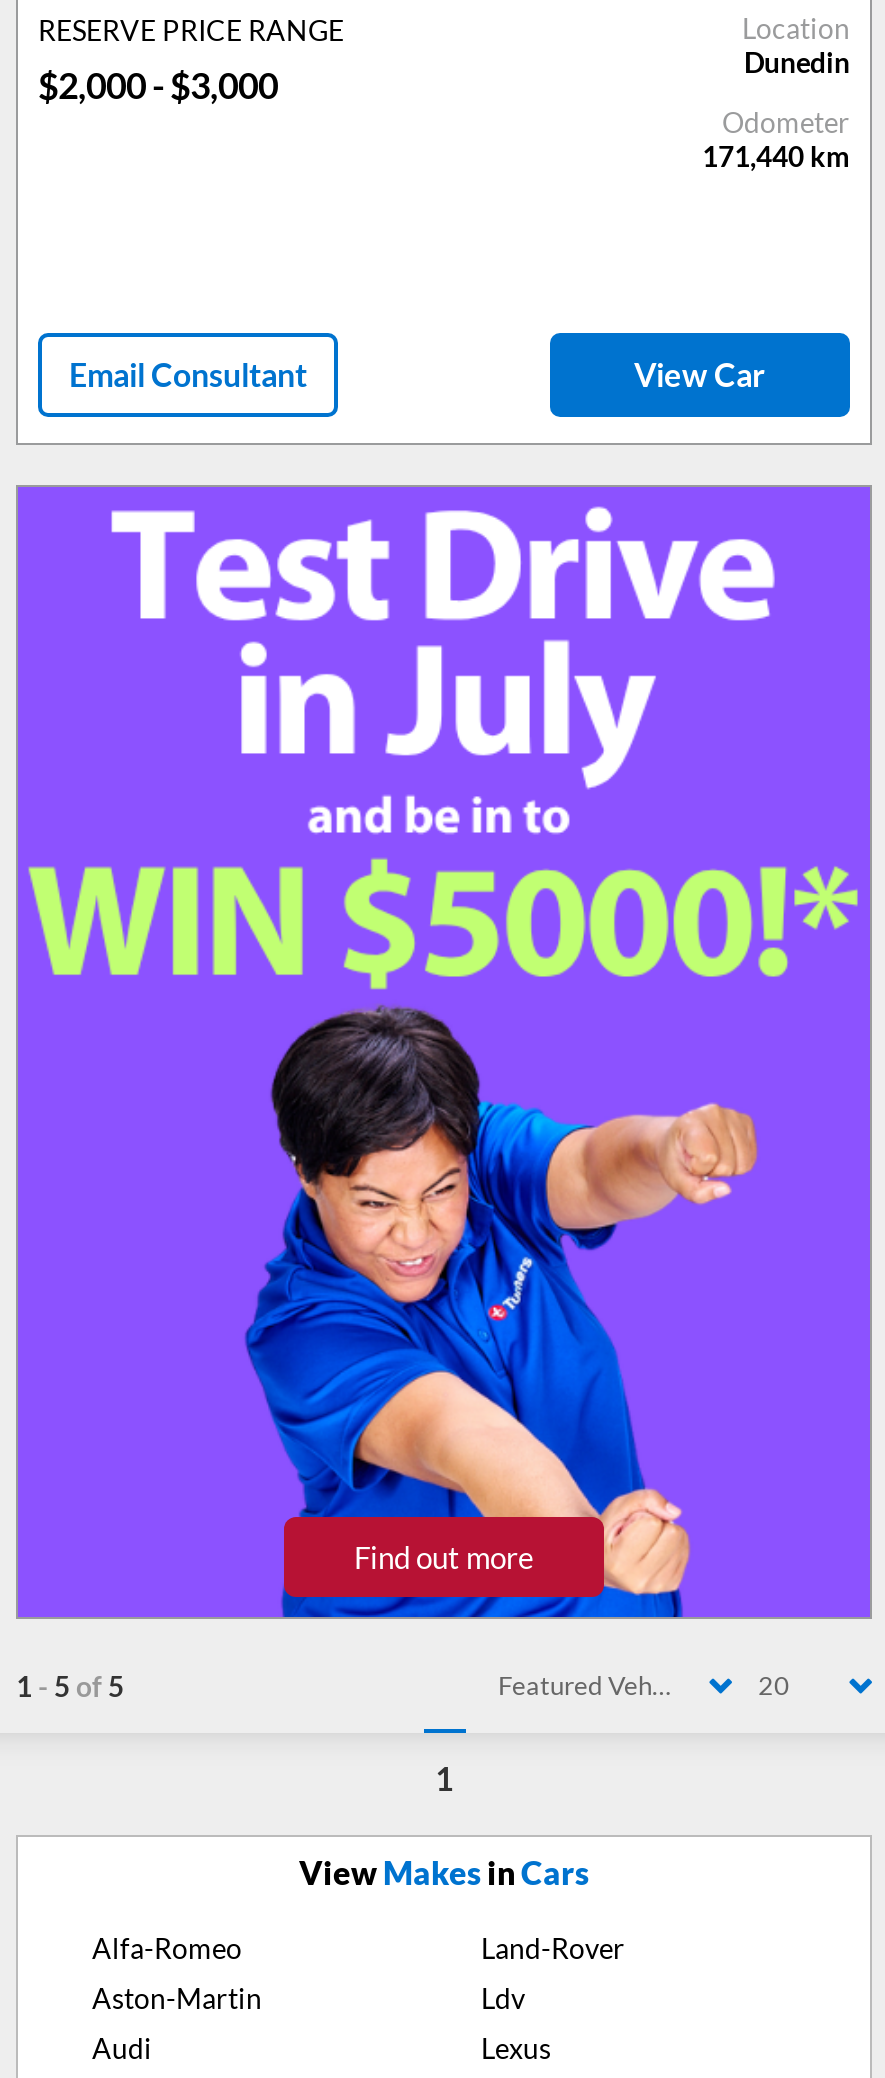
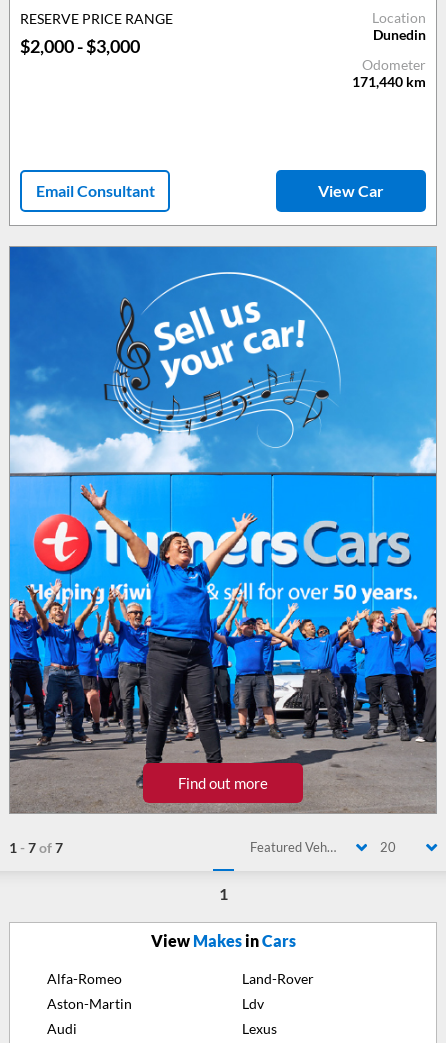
[16,486,872,1703] [image] | 1 - 5 of 5 -> [9,246,437,856] [image] | 1 - 7 of 7

